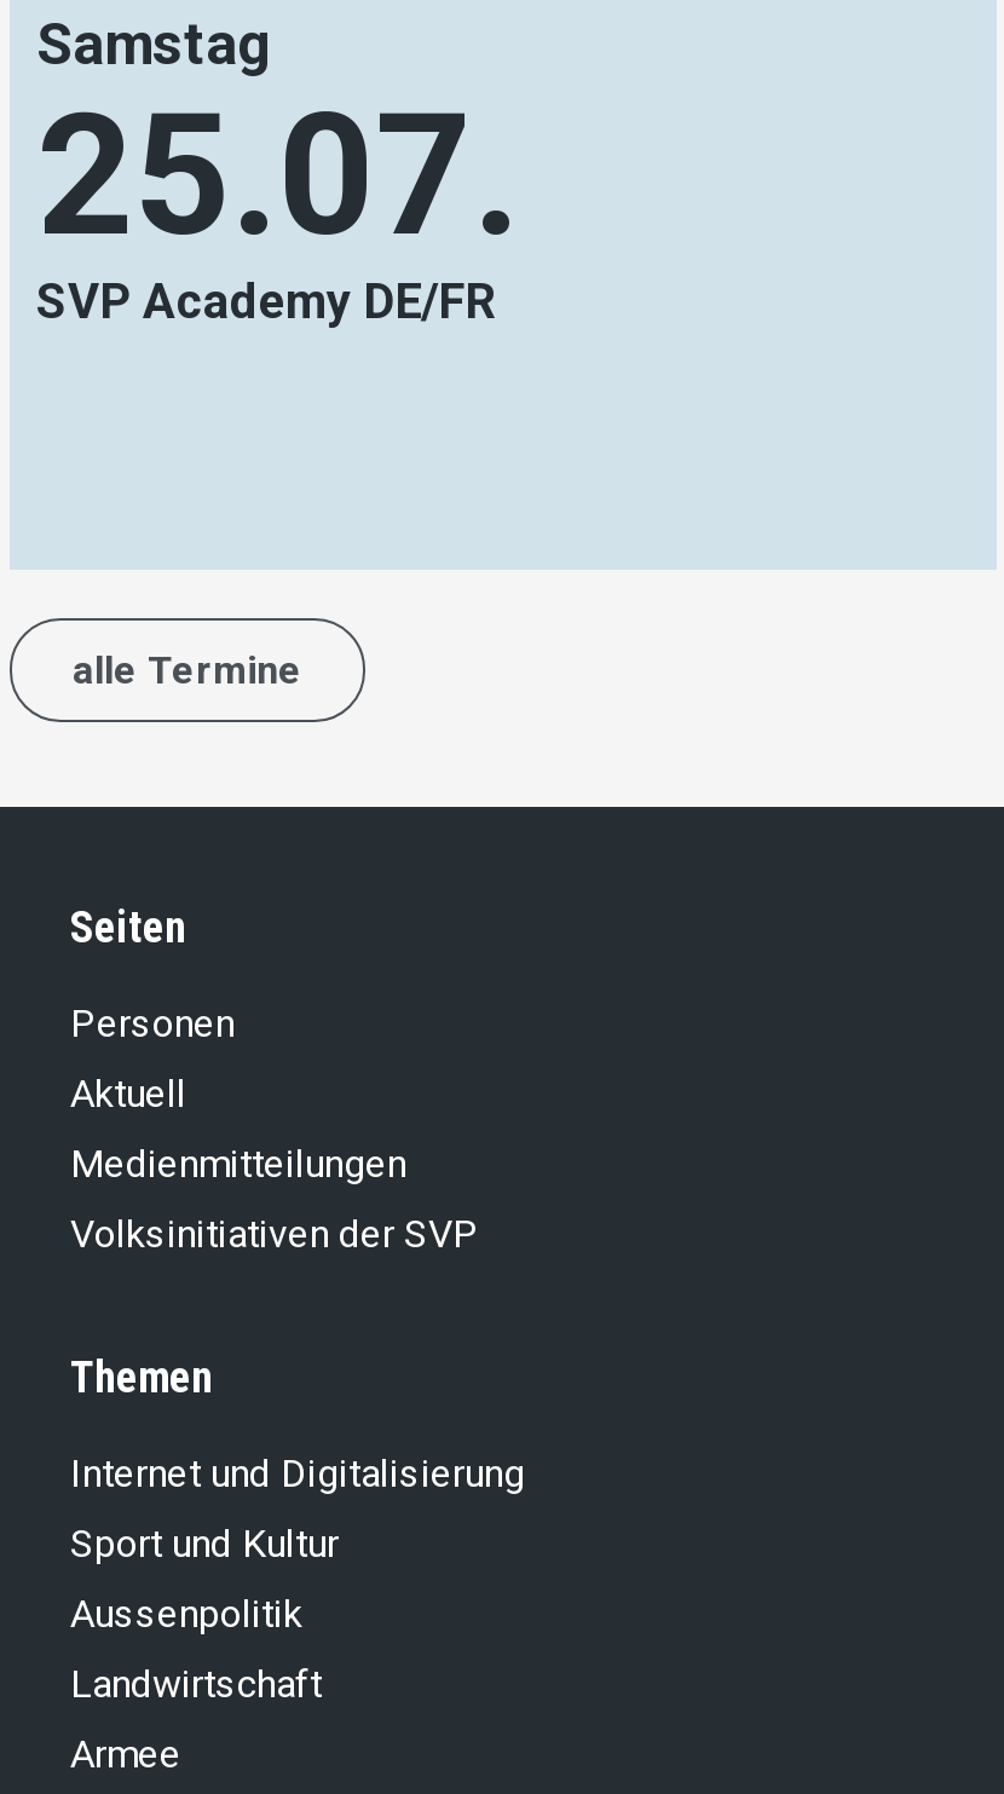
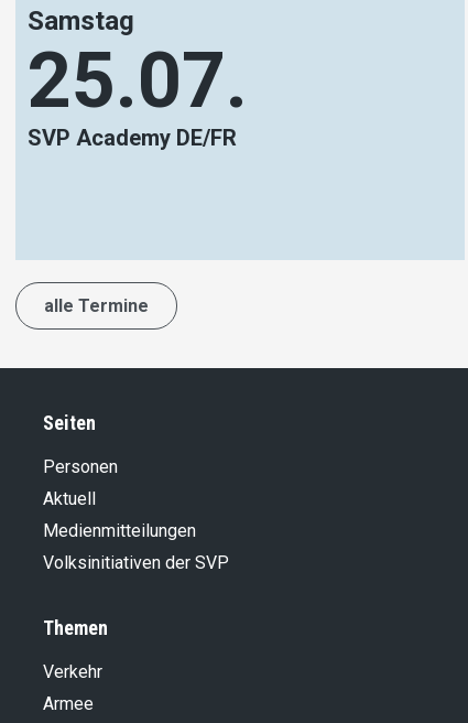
[70,1450,525,1707] Internet und Digitalisierung | Sport und Kultur | Aussenpolitik | Landwirtschaft -> [43,661,102,682] Verkehr

